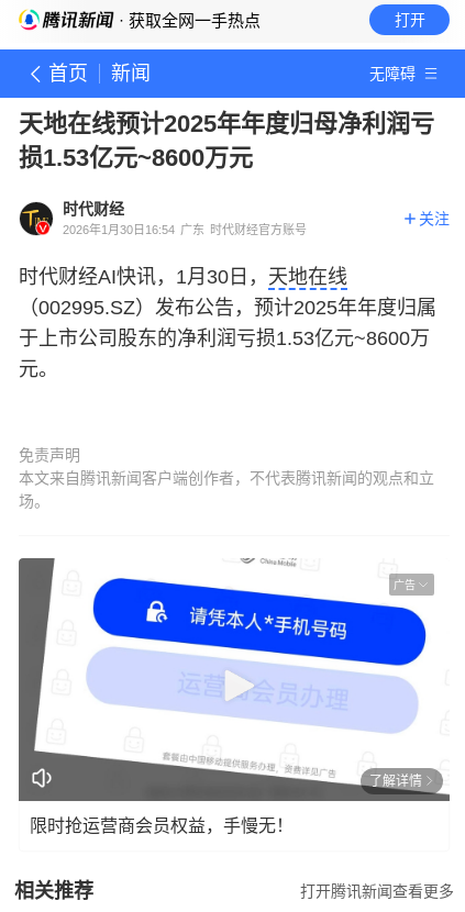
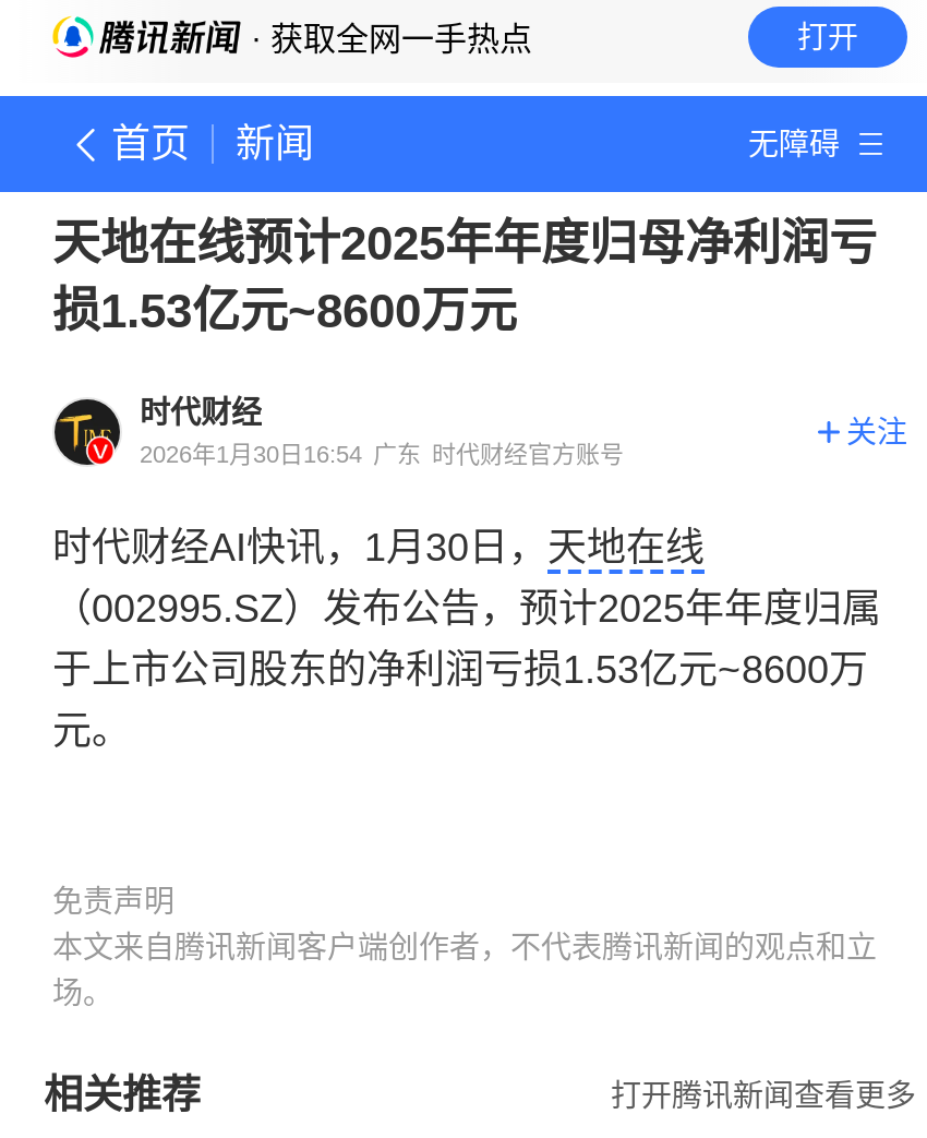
[18,542,451,802] [image] | 广告 -> none
[30,773,422,835] 了解详情 | 限时抢运营商会员权益，手慢无！ -> none

